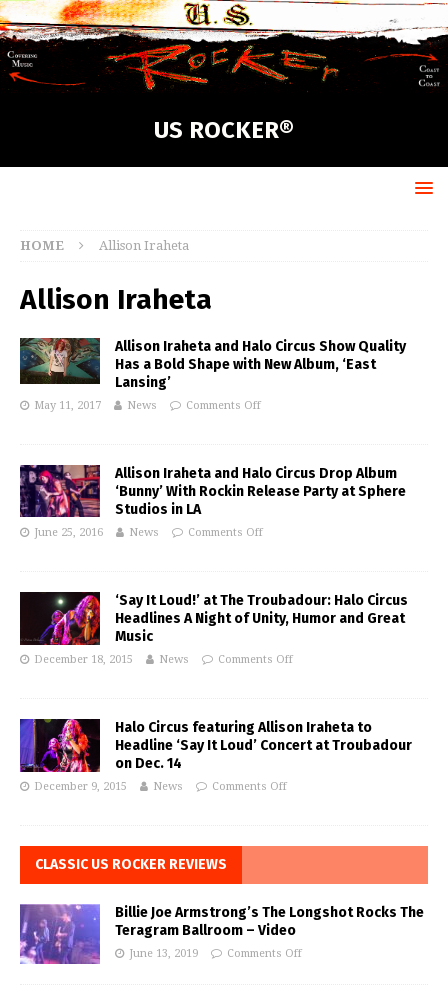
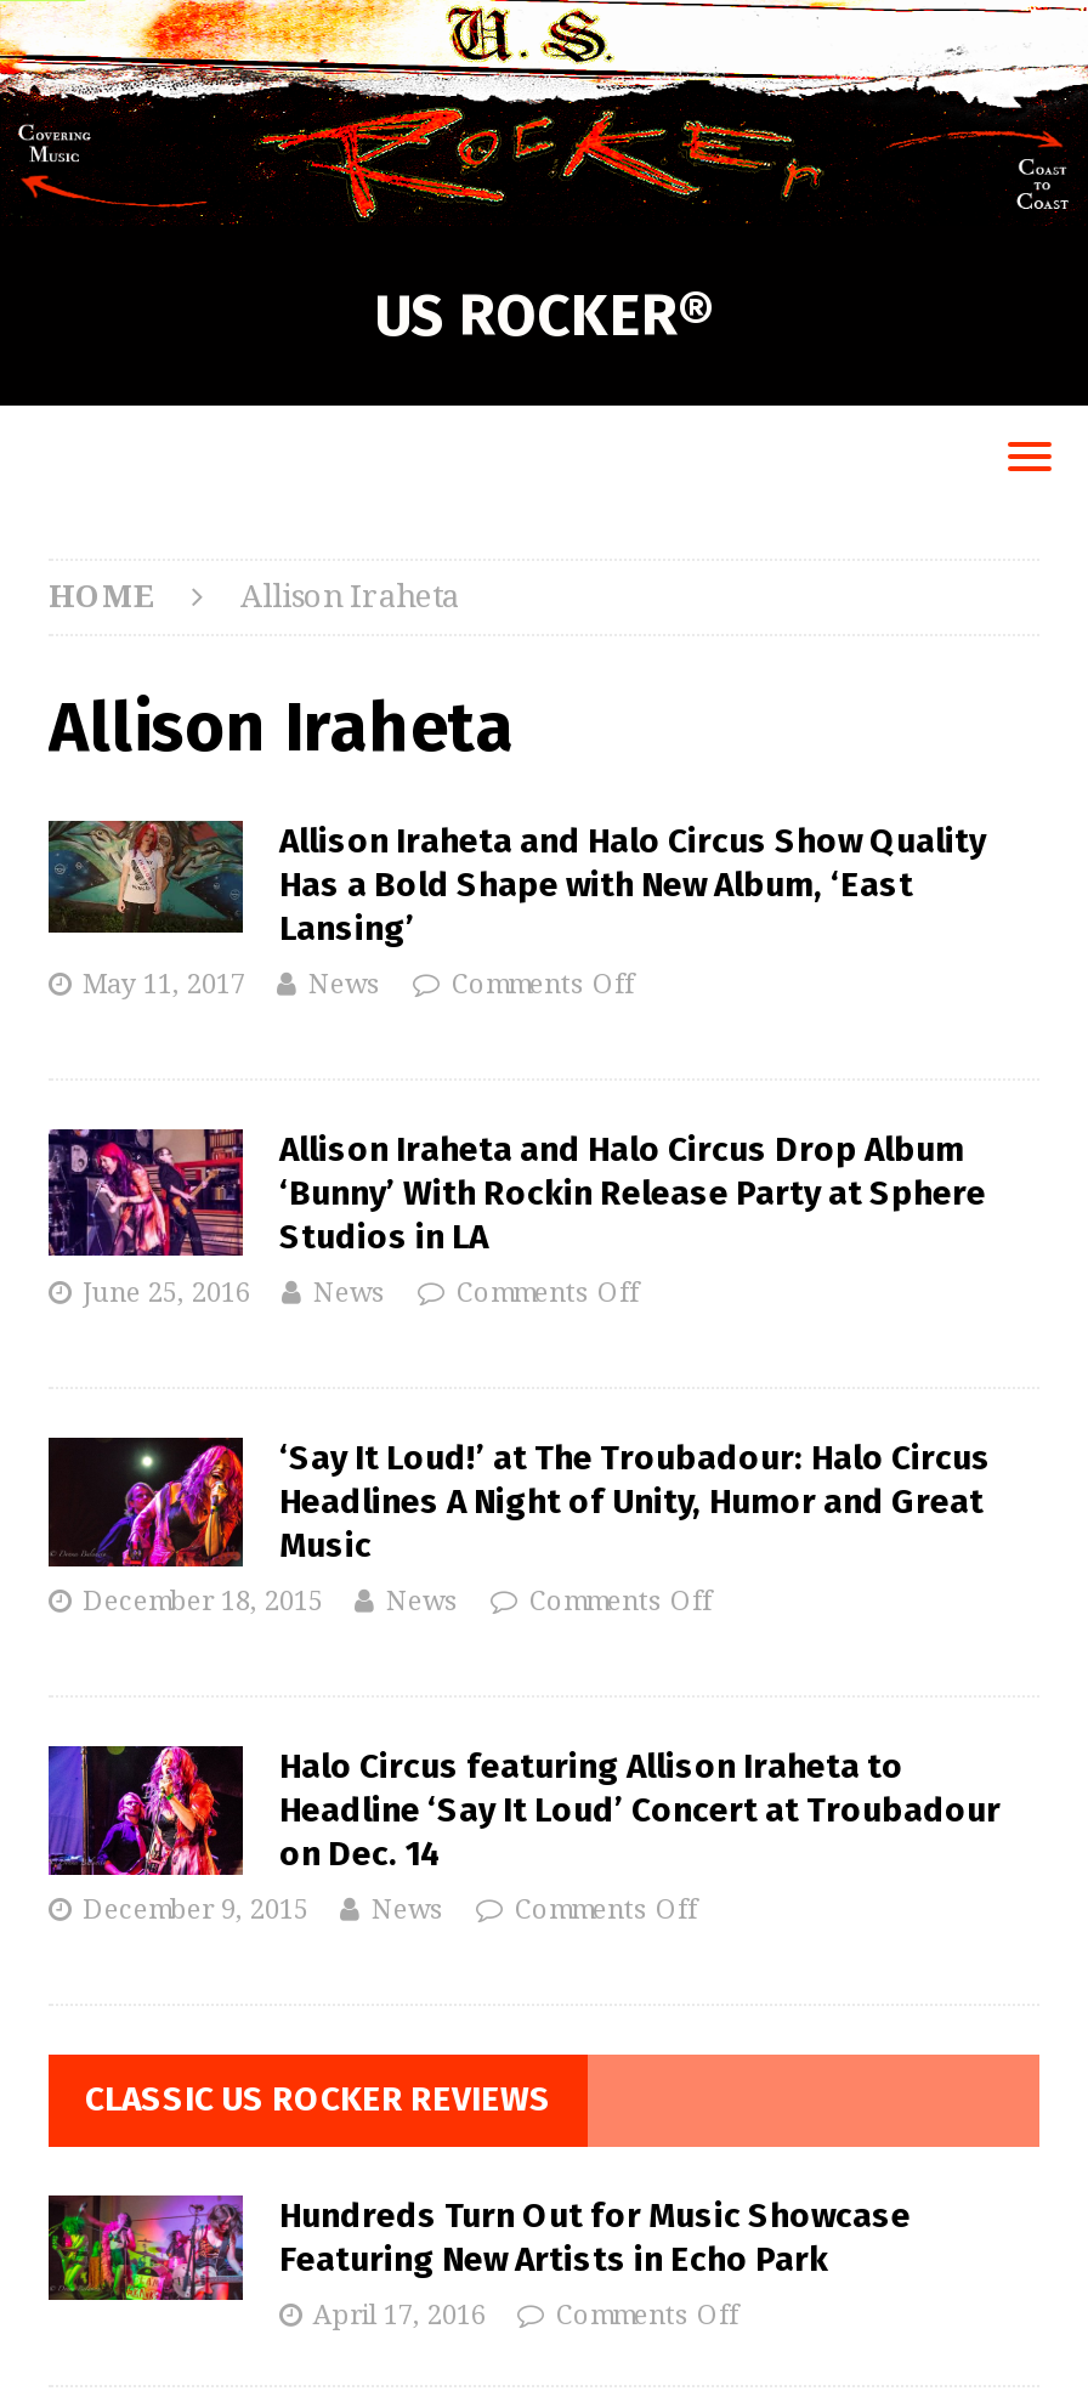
[19,904,424,965] [image] | Billie Joe Armstrong’s The Longshot Rocks The | Teragram Ballroom – Video -> [46,2193,911,2341] [image] | Hundreds Turn Out for Music Showcase | Featuring New Artists in Echo Park
[129,947,198,960] June 13, 2019 -> [313,2300,486,2332] April 17, 2016

